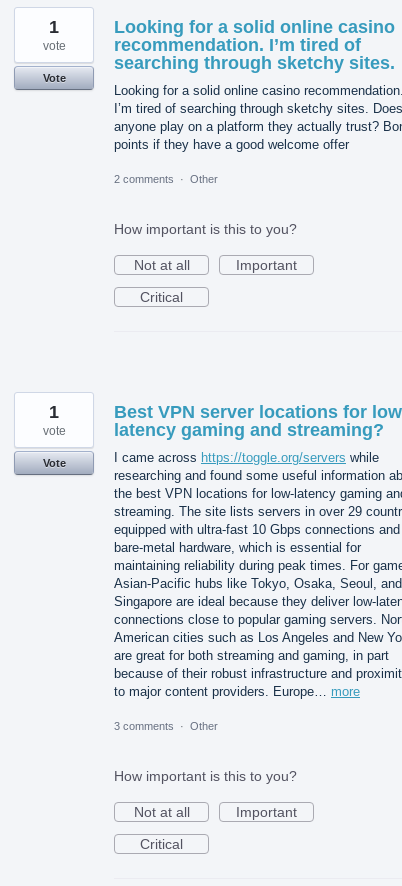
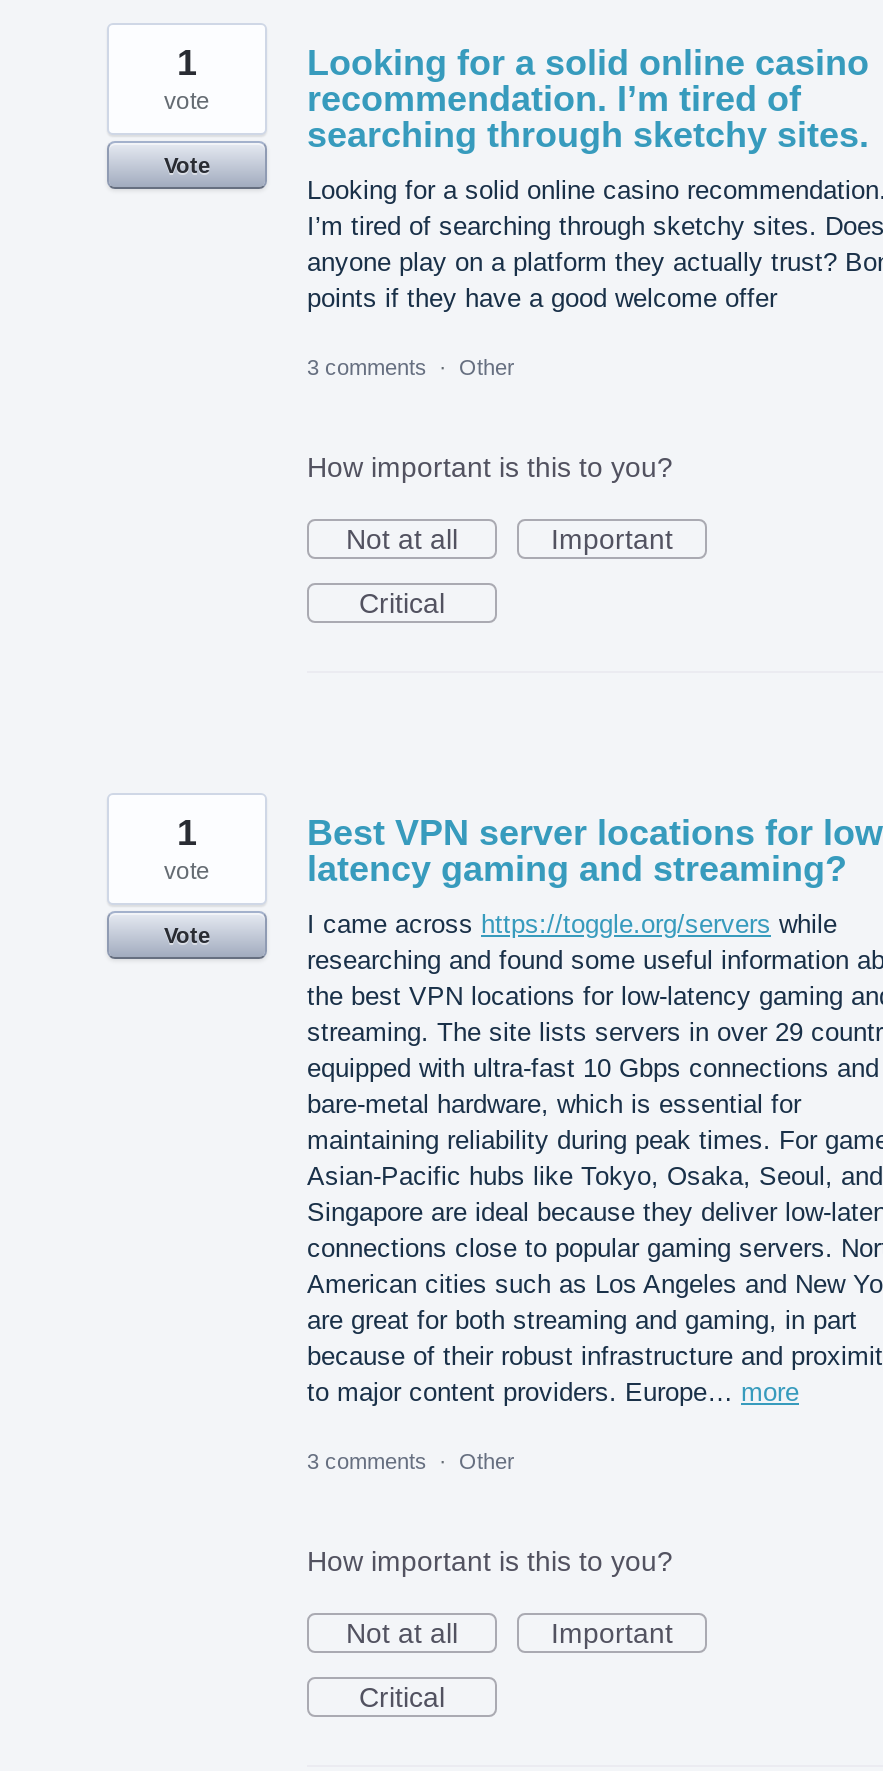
[114,173,218,185] 2 comments · Other -> [307,356,515,380] 3 comments · Other

